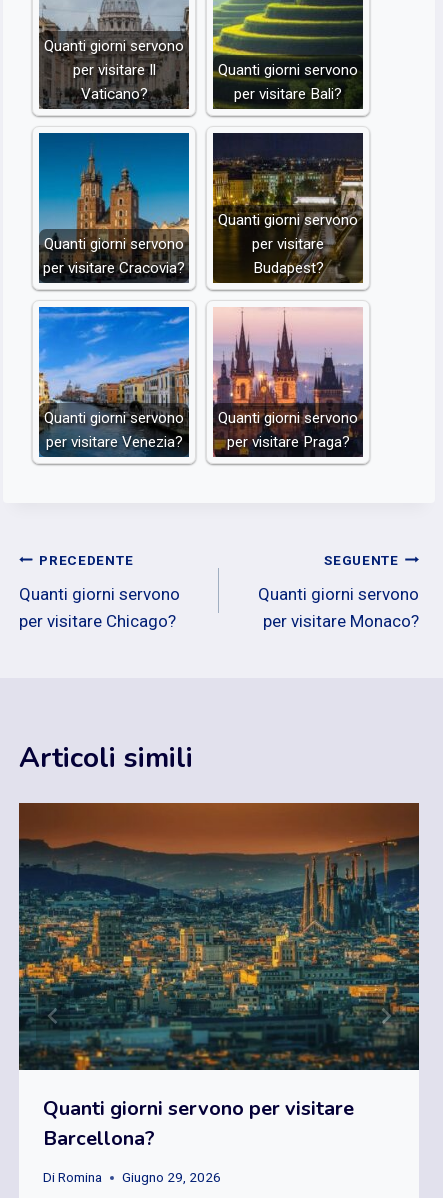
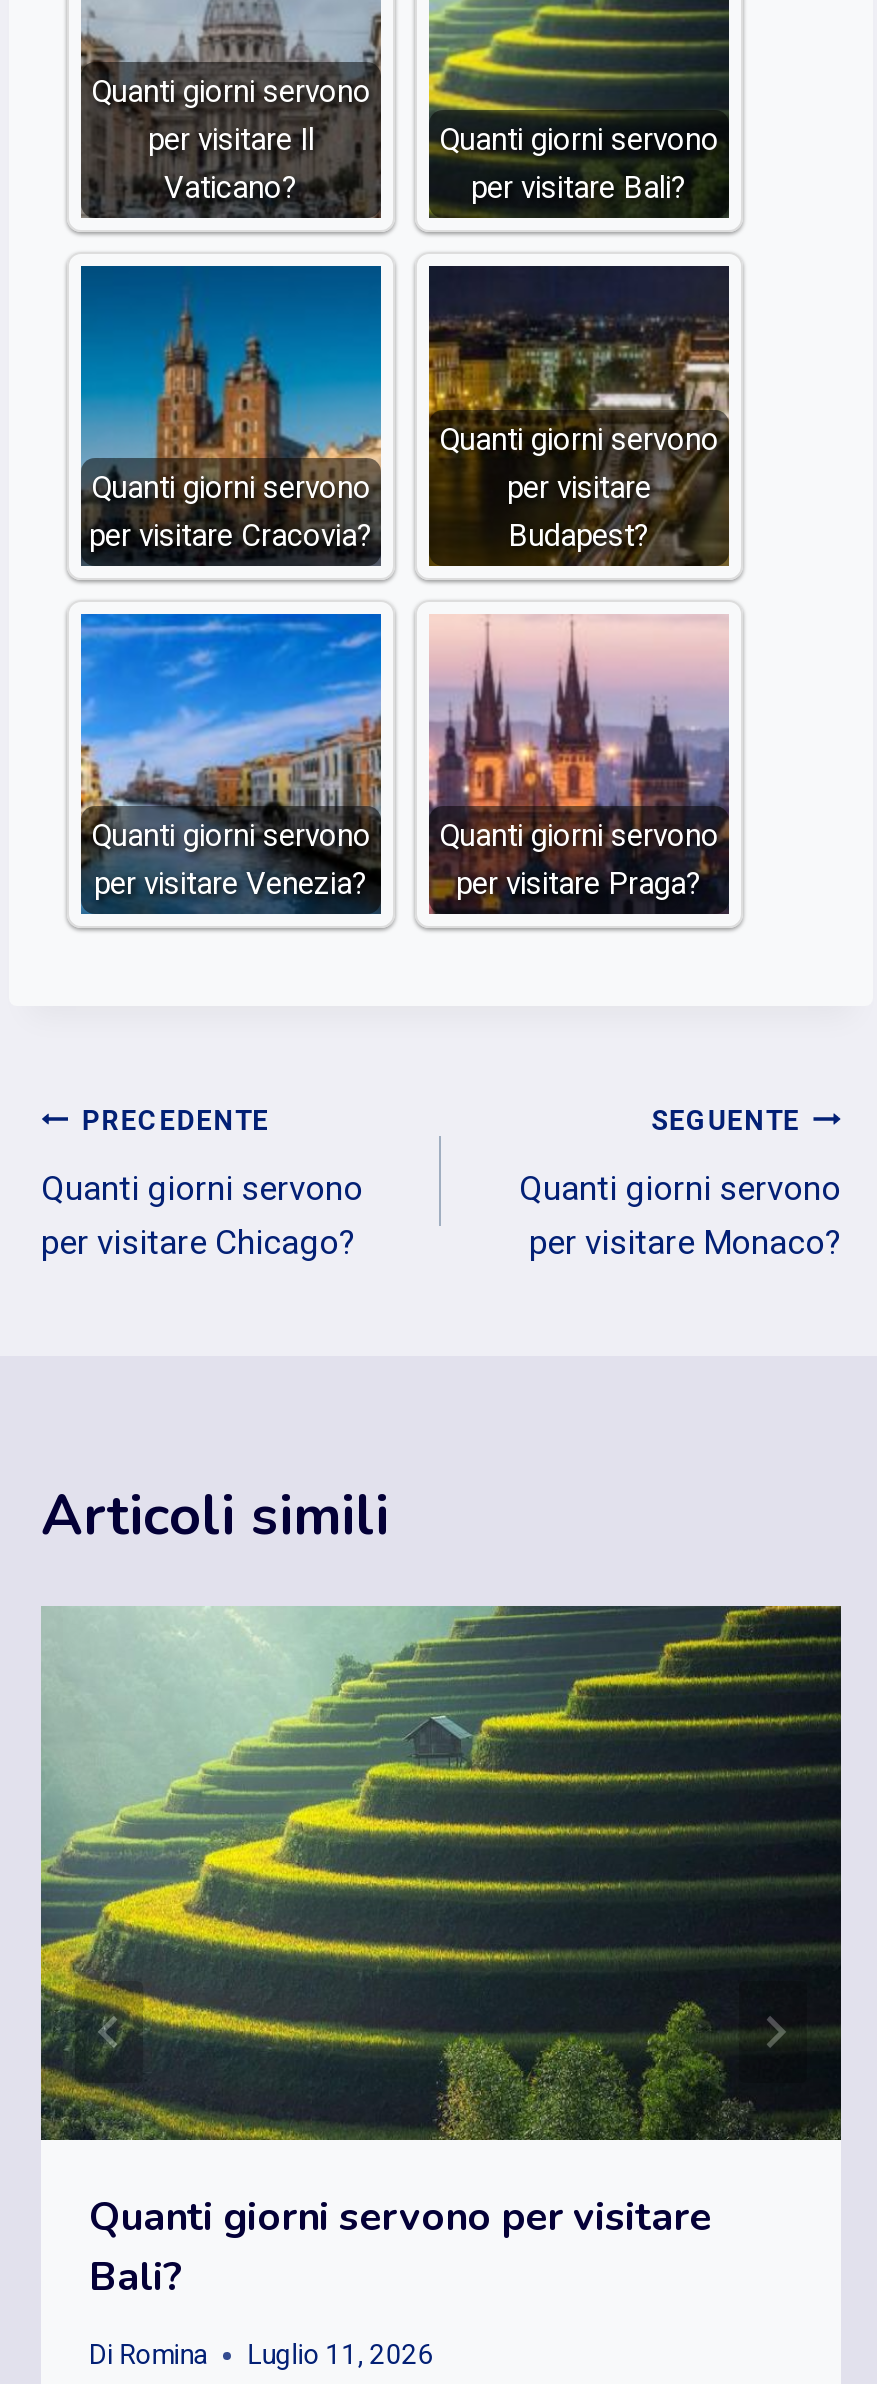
[18,802,420,1070] [image] -> [39,1606,843,2142] [image]
[43,1125,155,1152] Barcellona? -> [89,2250,183,2304] Bali?
[43,1169,221,1185] Di Romina Giugno 29, 2026 -> [89,2339,433,2371] Di Romina Luglio 11, 2026

